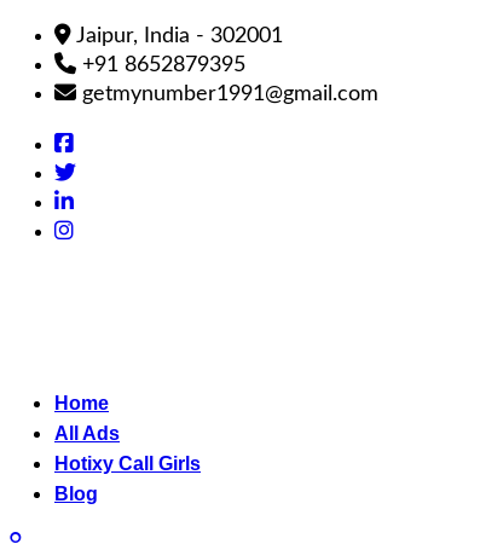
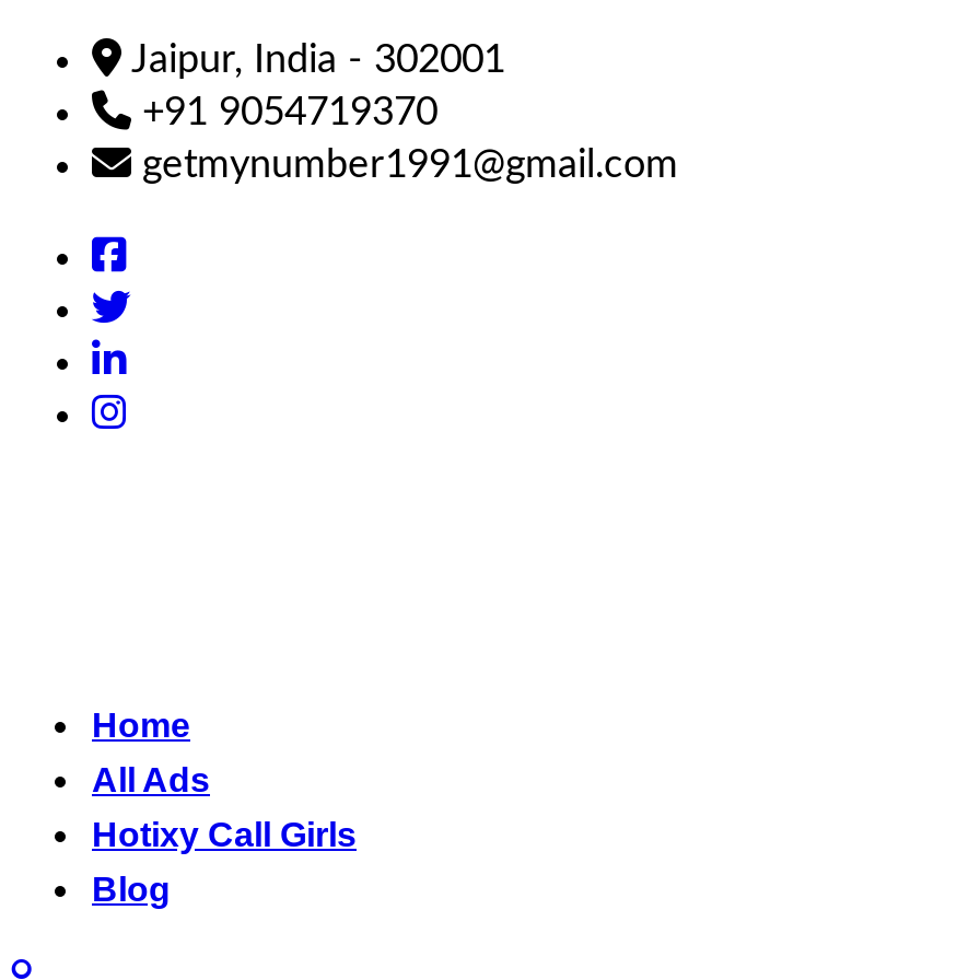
[82,54,245,76] +91 8652879395 -> [142,94,437,133] +91 9054719370

